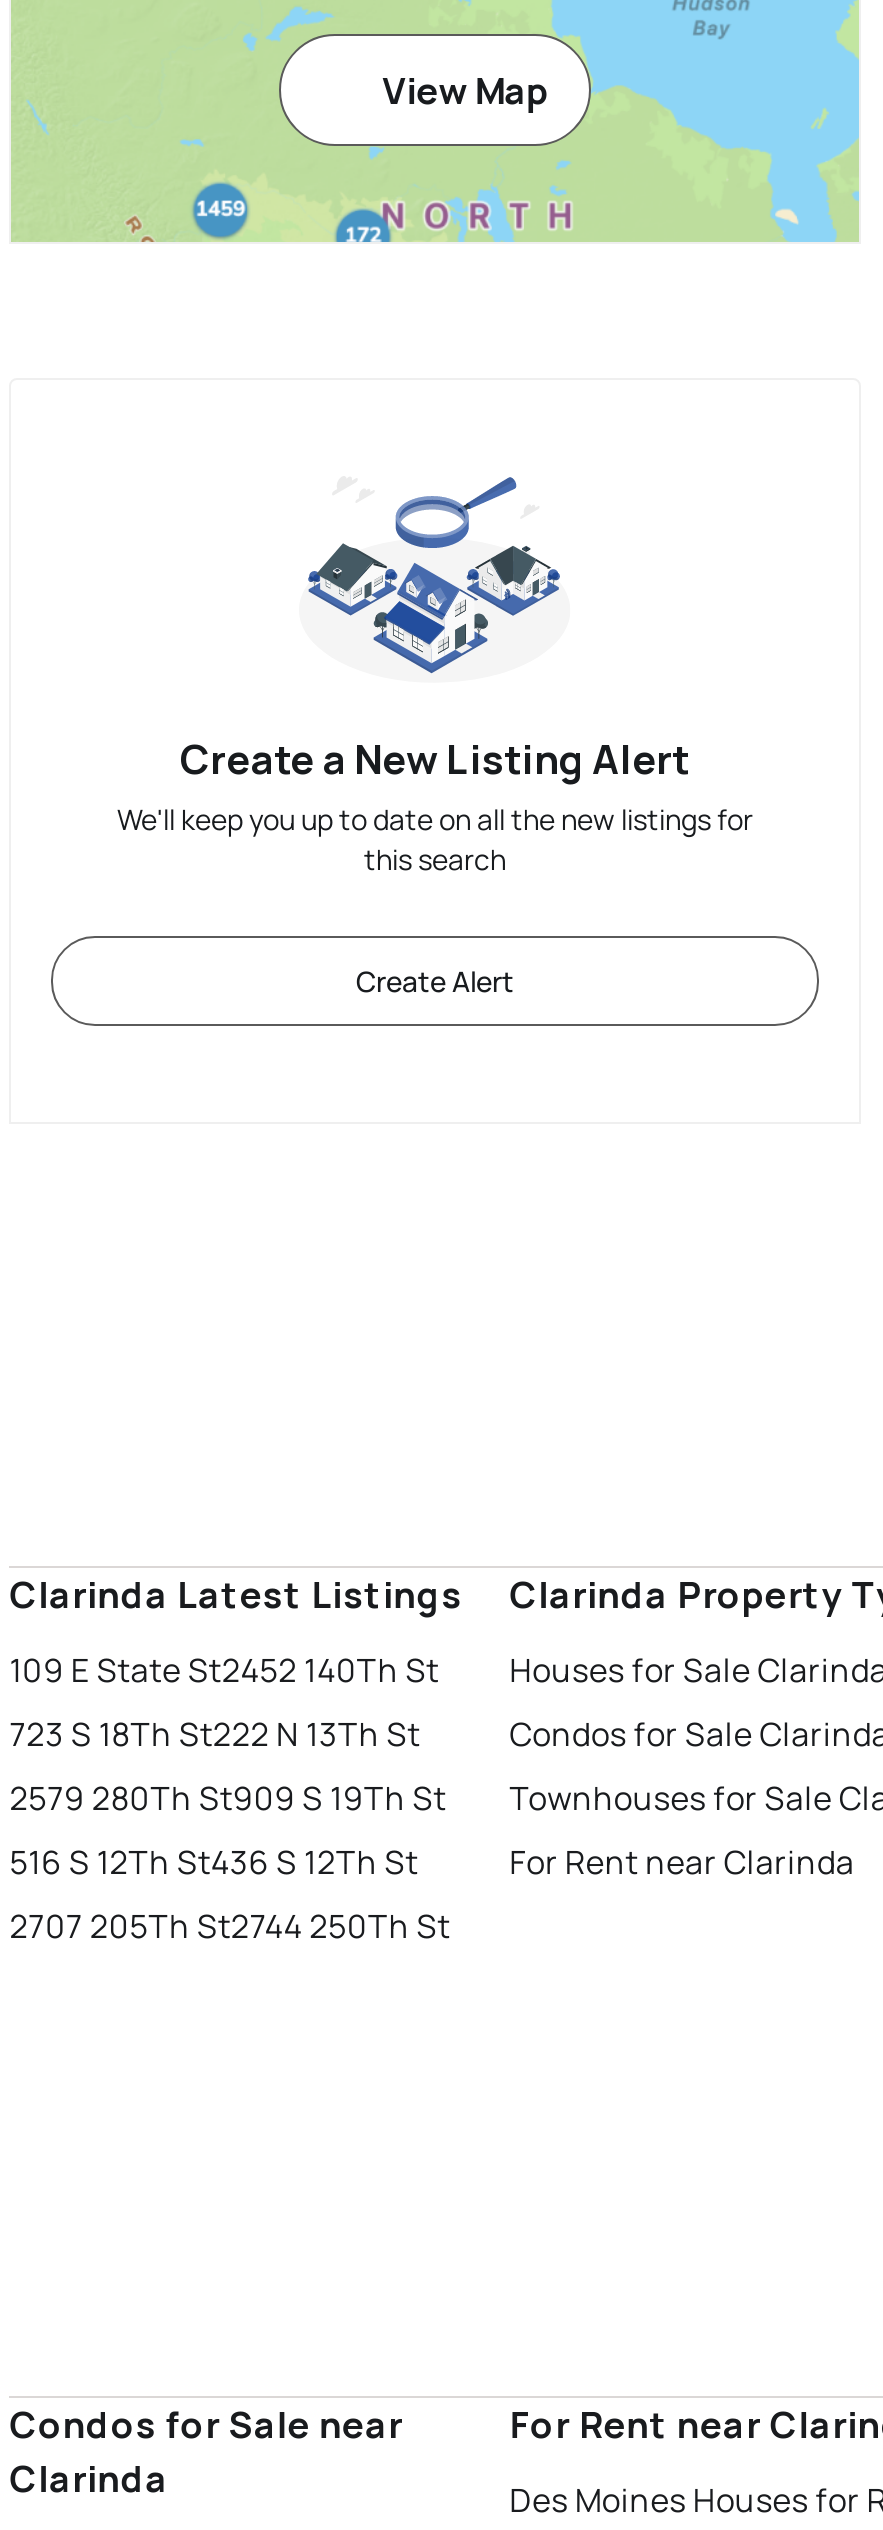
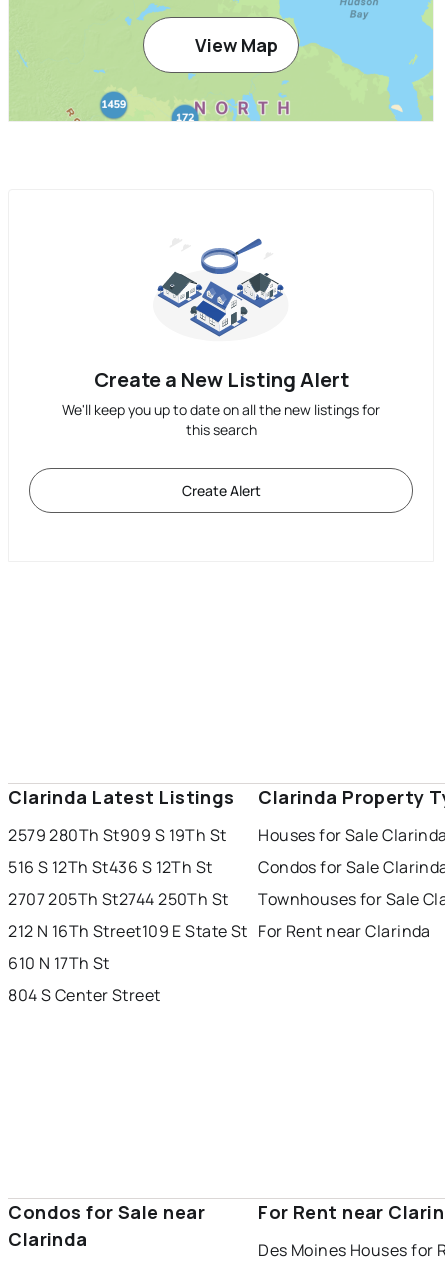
[9,1648,439,1756] 109 E State St2452 140Th St | 723 S 18Th St222 N 13Th St -> none
moved [9,1776,450,1948] -> [8,824,229,910]: 2579 280Th St909 S 19Th St | 516 S 12Th St436 S 12Th St | 2707 205Th St2744 250Th St
none -> [8,920,248,1006] 212 N 16Th Street109 E State St | 610 N 17Th St | 804 S Center Street

